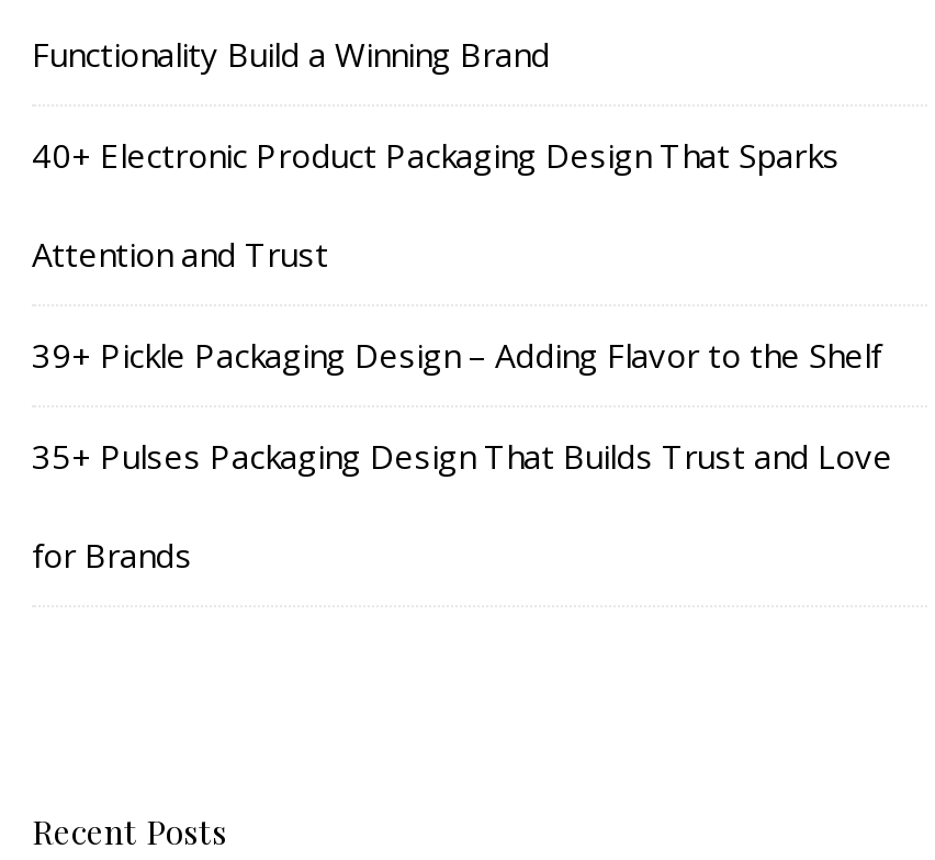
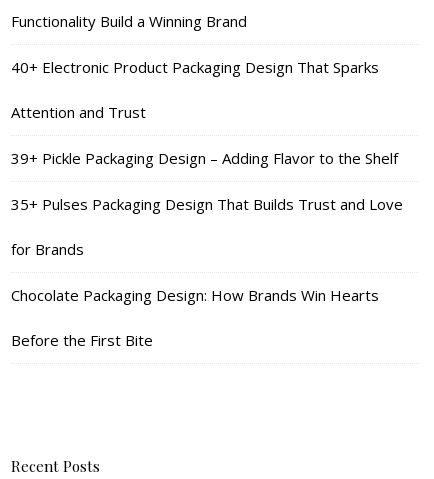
none -> [11,285,379,350] Chocolate Packaging Design: How Brands Win Hearts | Before the First Bite

